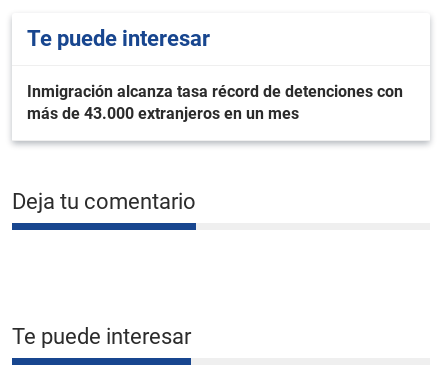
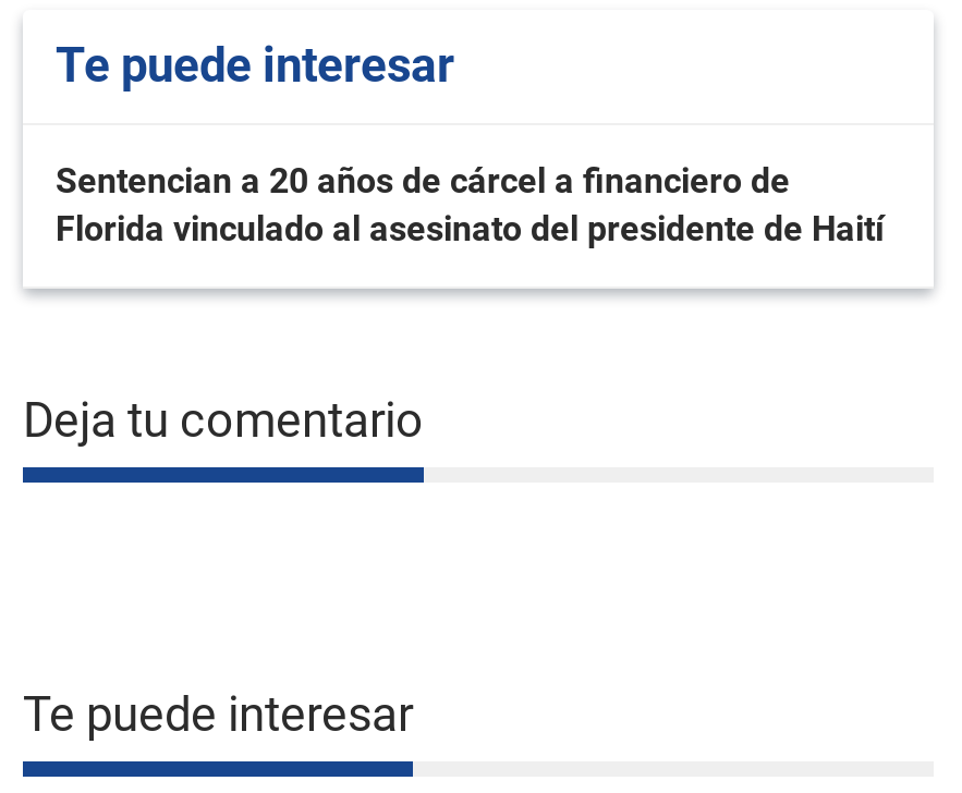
[27,82,403,123] Inmigración alcanza tasa récord de detenciones con | más de 43.000 extranjeros en un mes -> [56,160,884,249] Sentencian a 20 años de cárcel a financiero de | Florida vinculado al asesinato del presidente de Haití

